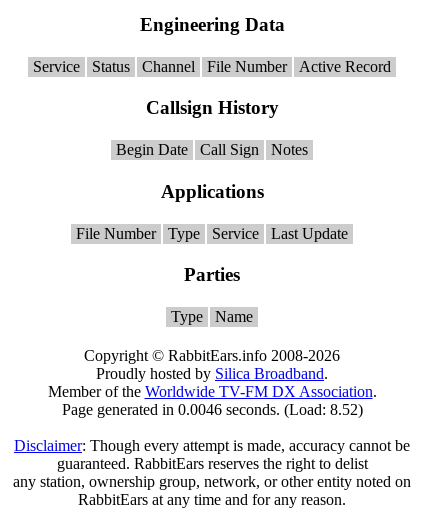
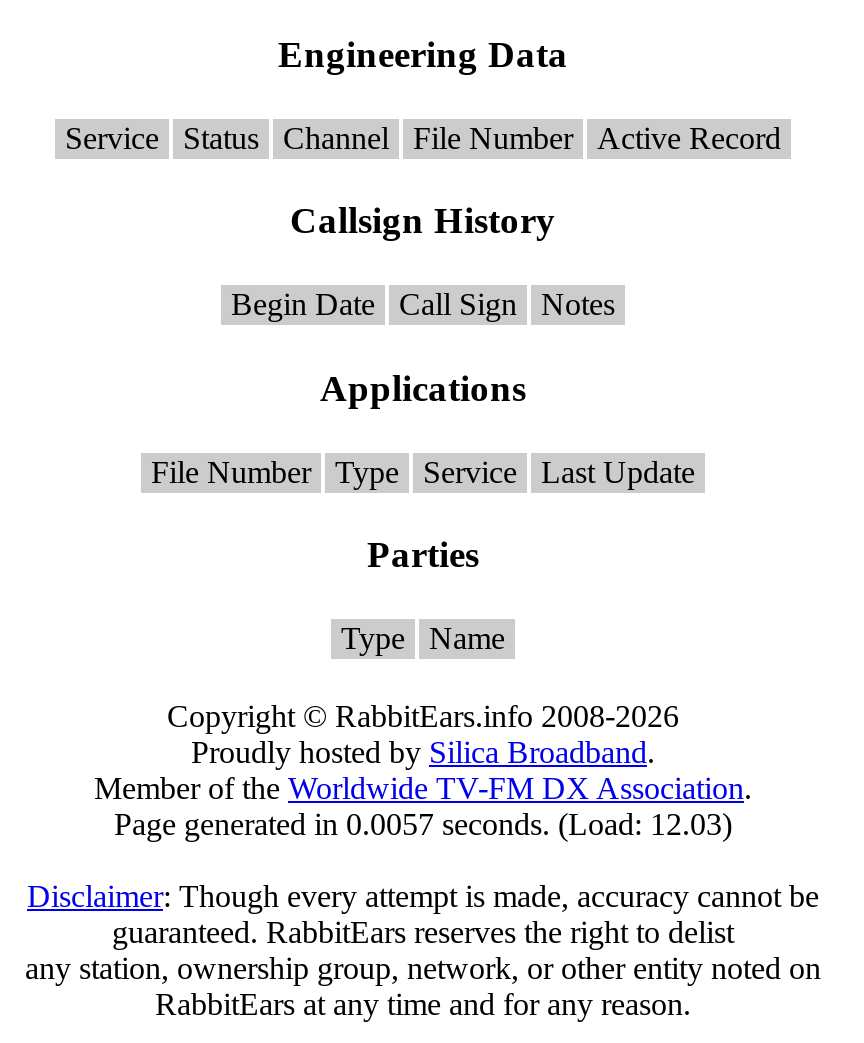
[61,401,362,418] Page generated in 0.0046 seconds. (Load: 8.52) -> [114,807,732,841] Page generated in 0.0057 seconds. (Load: 12.03)

